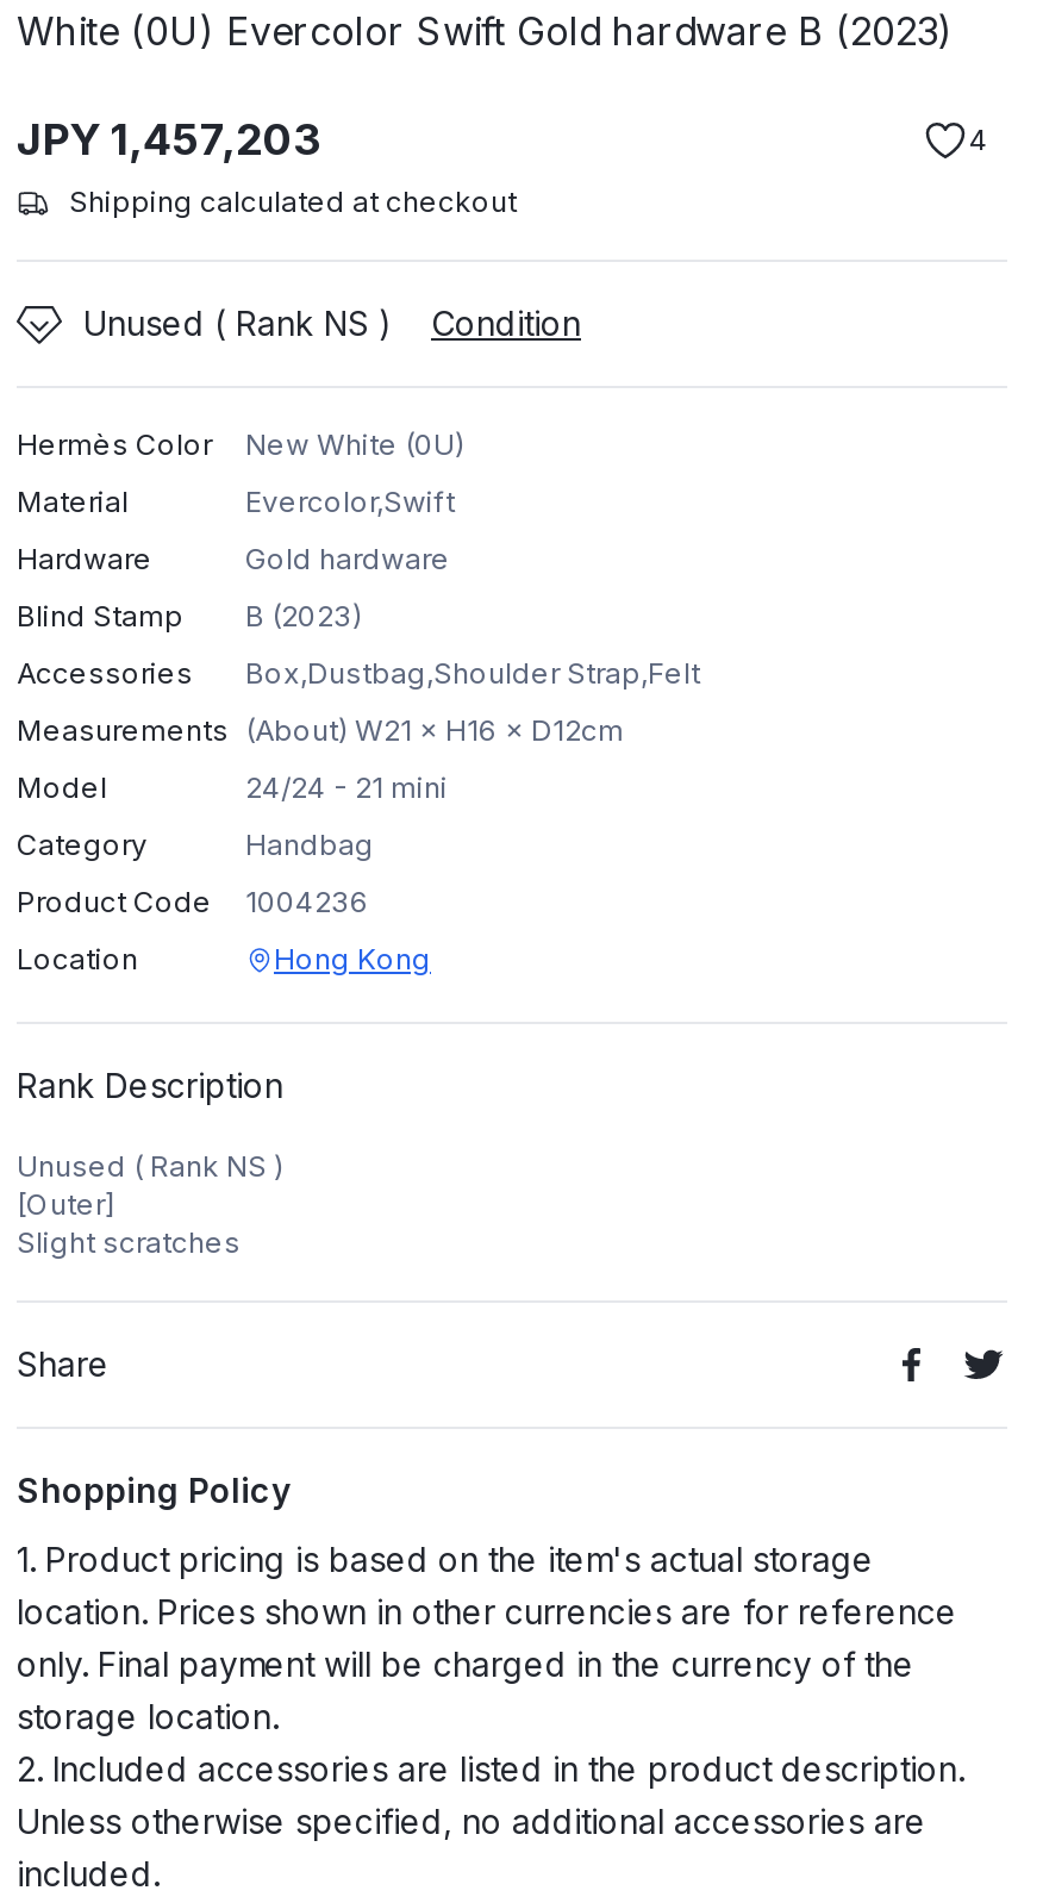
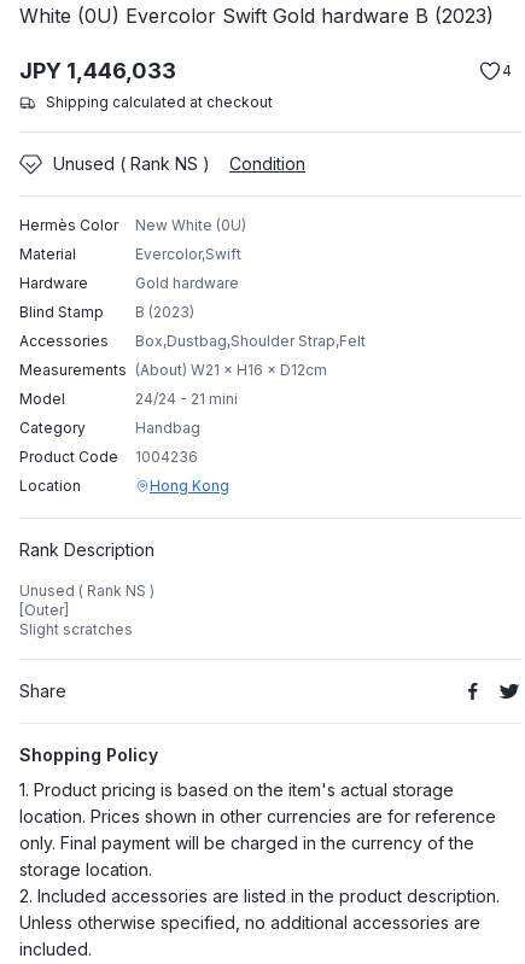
[17,114,321,164] JPY 1,457,203 -> [19,58,176,83] JPY 1,446,033

